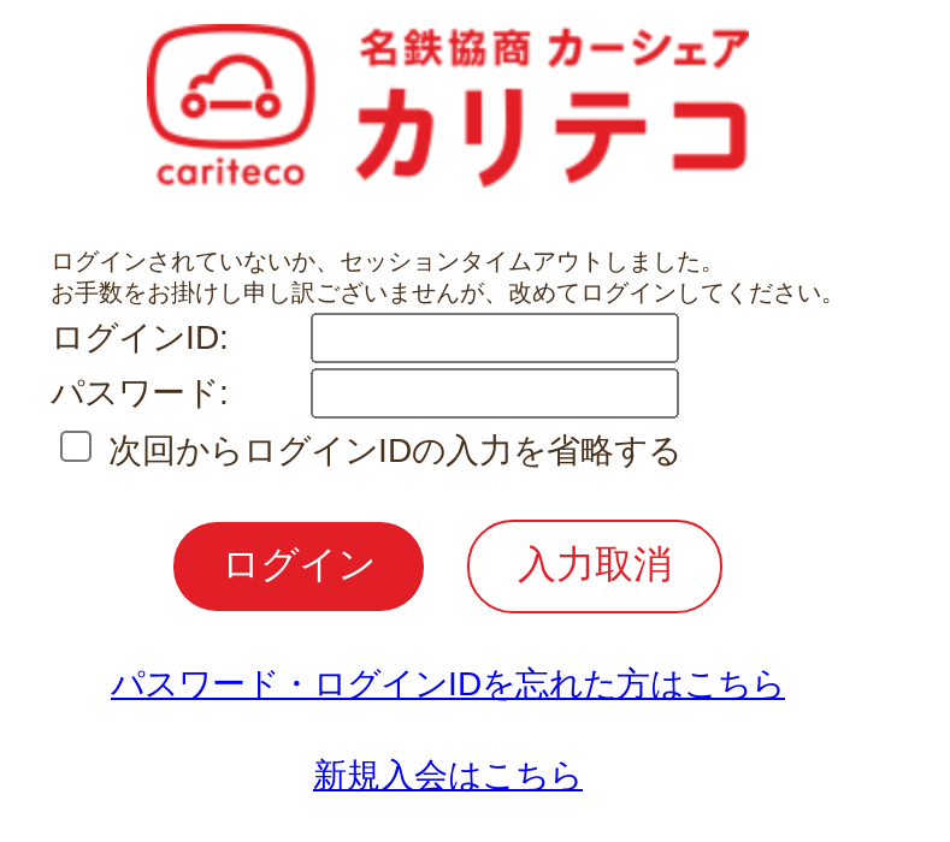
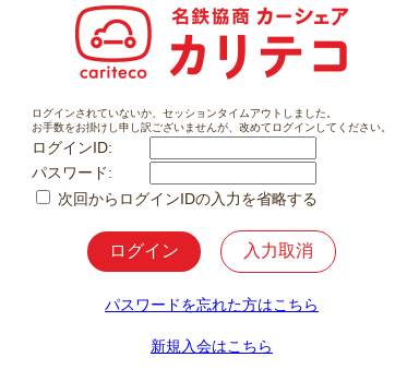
[111,664,785,702] パスワード・ログインIDを忘れた方はこちら -> [105,296,319,313] パスワードを忘れた方はこちら

